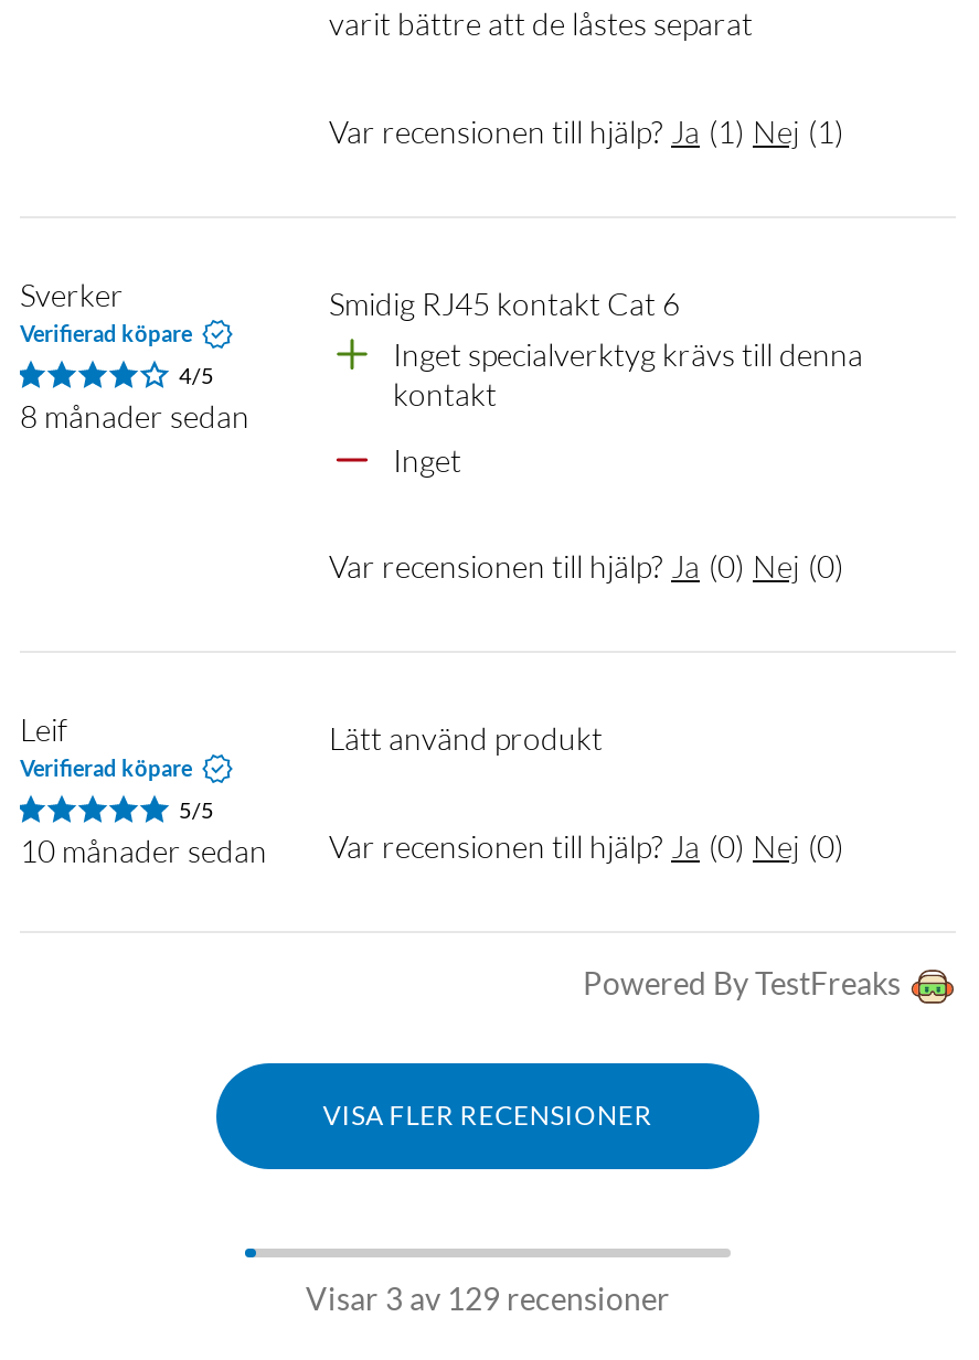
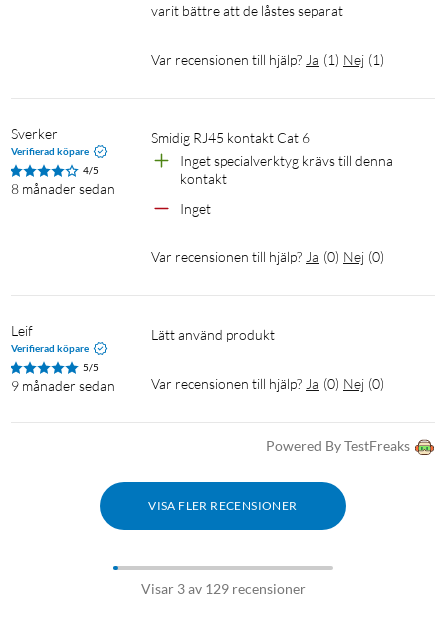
[20,832,267,869] 10 månader sedan -> [11,377,115,394] 9 månader sedan

